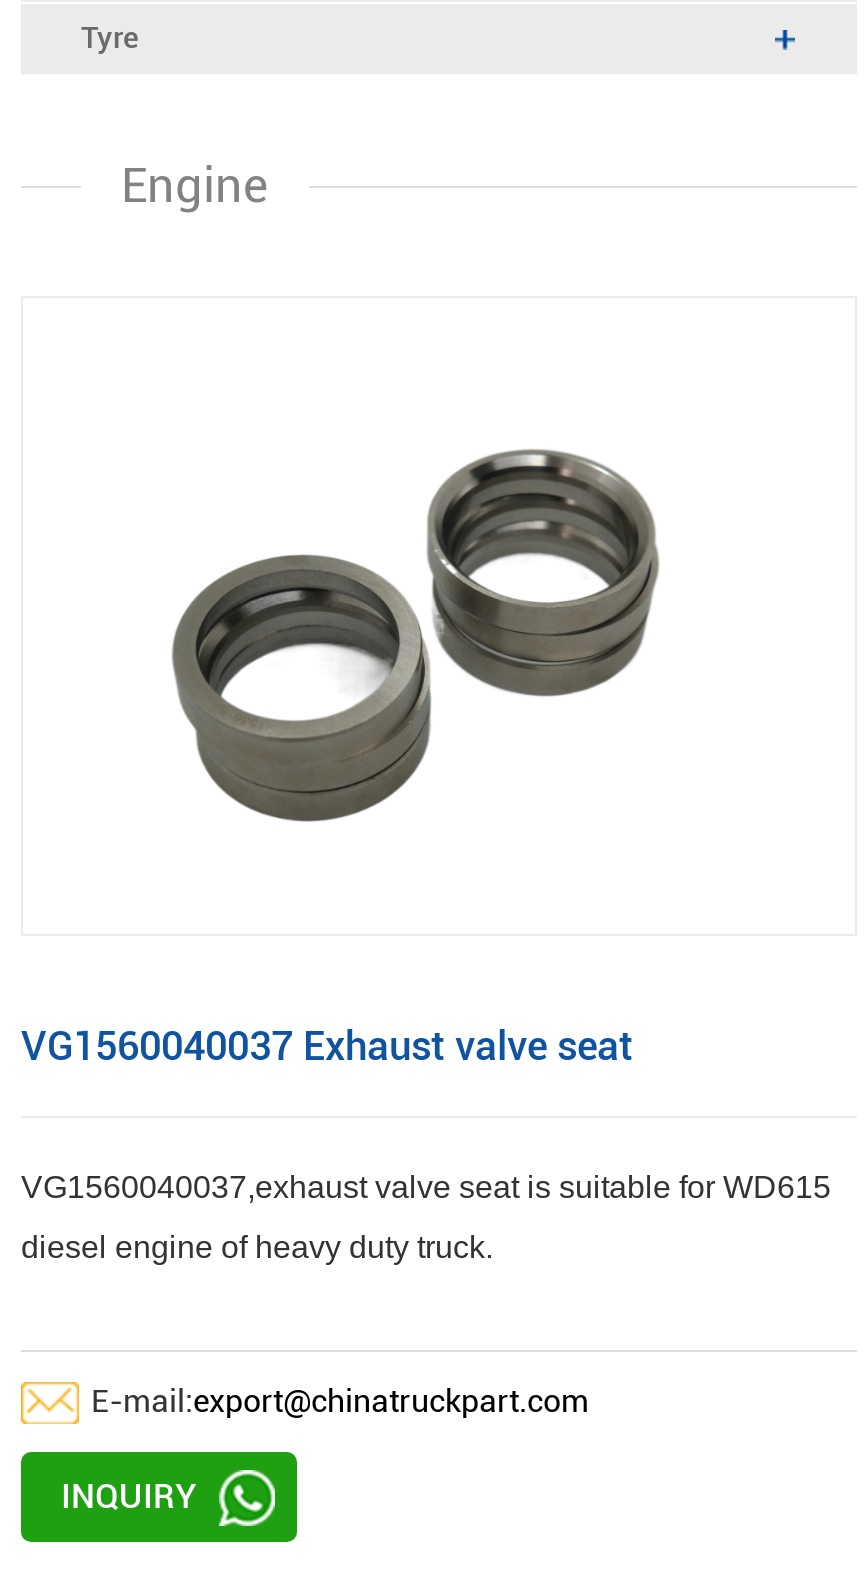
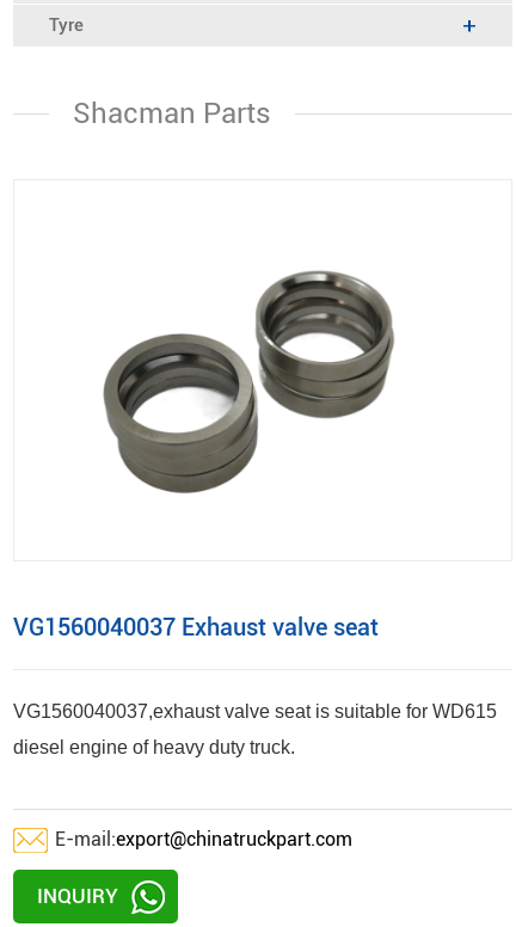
[121,159,269,215] Engine -> [73,97,271,131] Shacman Parts

